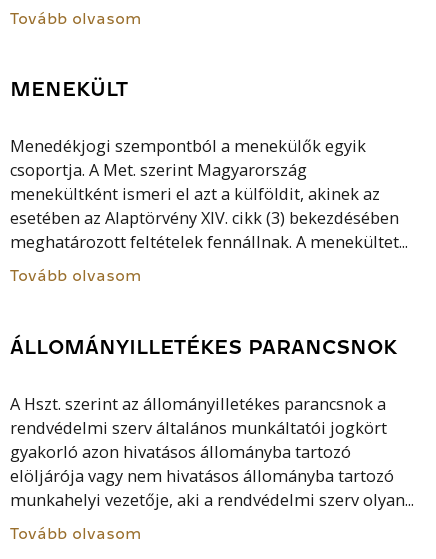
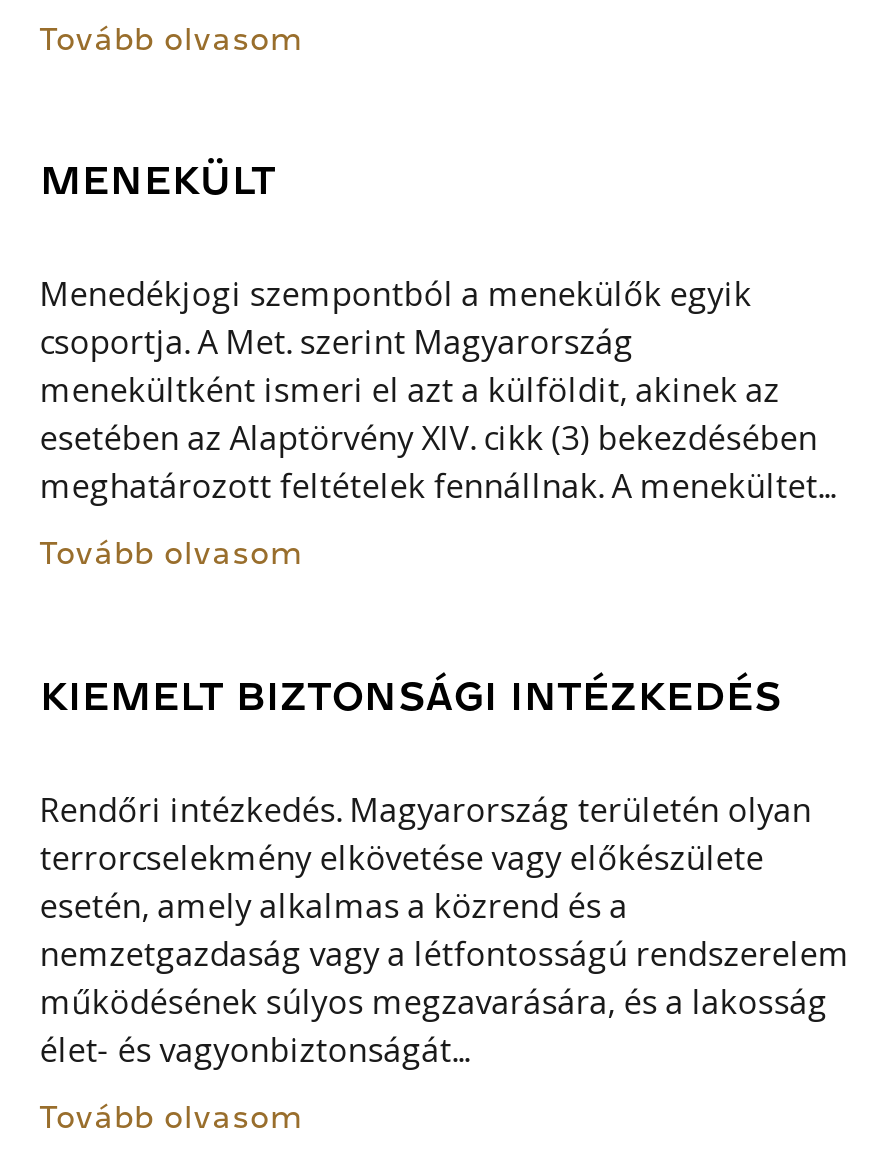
[10,337,397,357] ÁLLOMÁNYILLETÉKES PARANCSNOK -> [40,676,782,716] KIEMELT BIZTONSÁGI INTÉZKEDÉS
[10,393,414,511] A Hszt. szerint az állományilletékes parancsnok a | rendvédelmi szerv általános munkáltatói jogkört | gyakorló azon hivatásos állományba tartozó | elöljárója vagy nem hivatásos állományba tartozó | munkahelyi vezetője, aki a rendvédelmi szerv olyan... -> [40,788,850,1072] Rendőri intézkedés. Magyarország területén olyan | terrorcselekmény elkövetése vagy előkészülete | esetén, amely alkalmas a közrend és a | nemzetgazdaság vagy a létfontosságú rendszerelem | működésének súlyos megzavarására, és a lakosság | élet- és vagyonbiztonságát...

